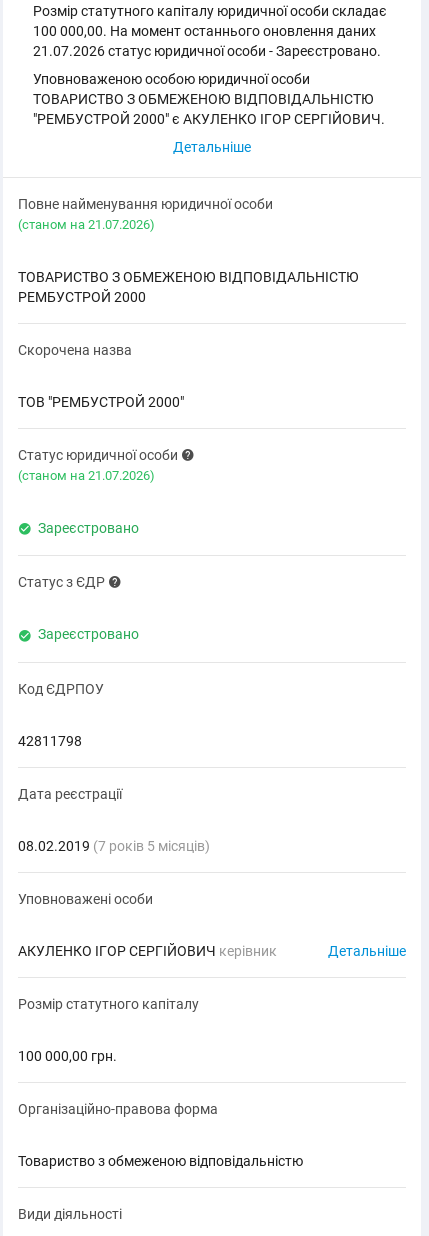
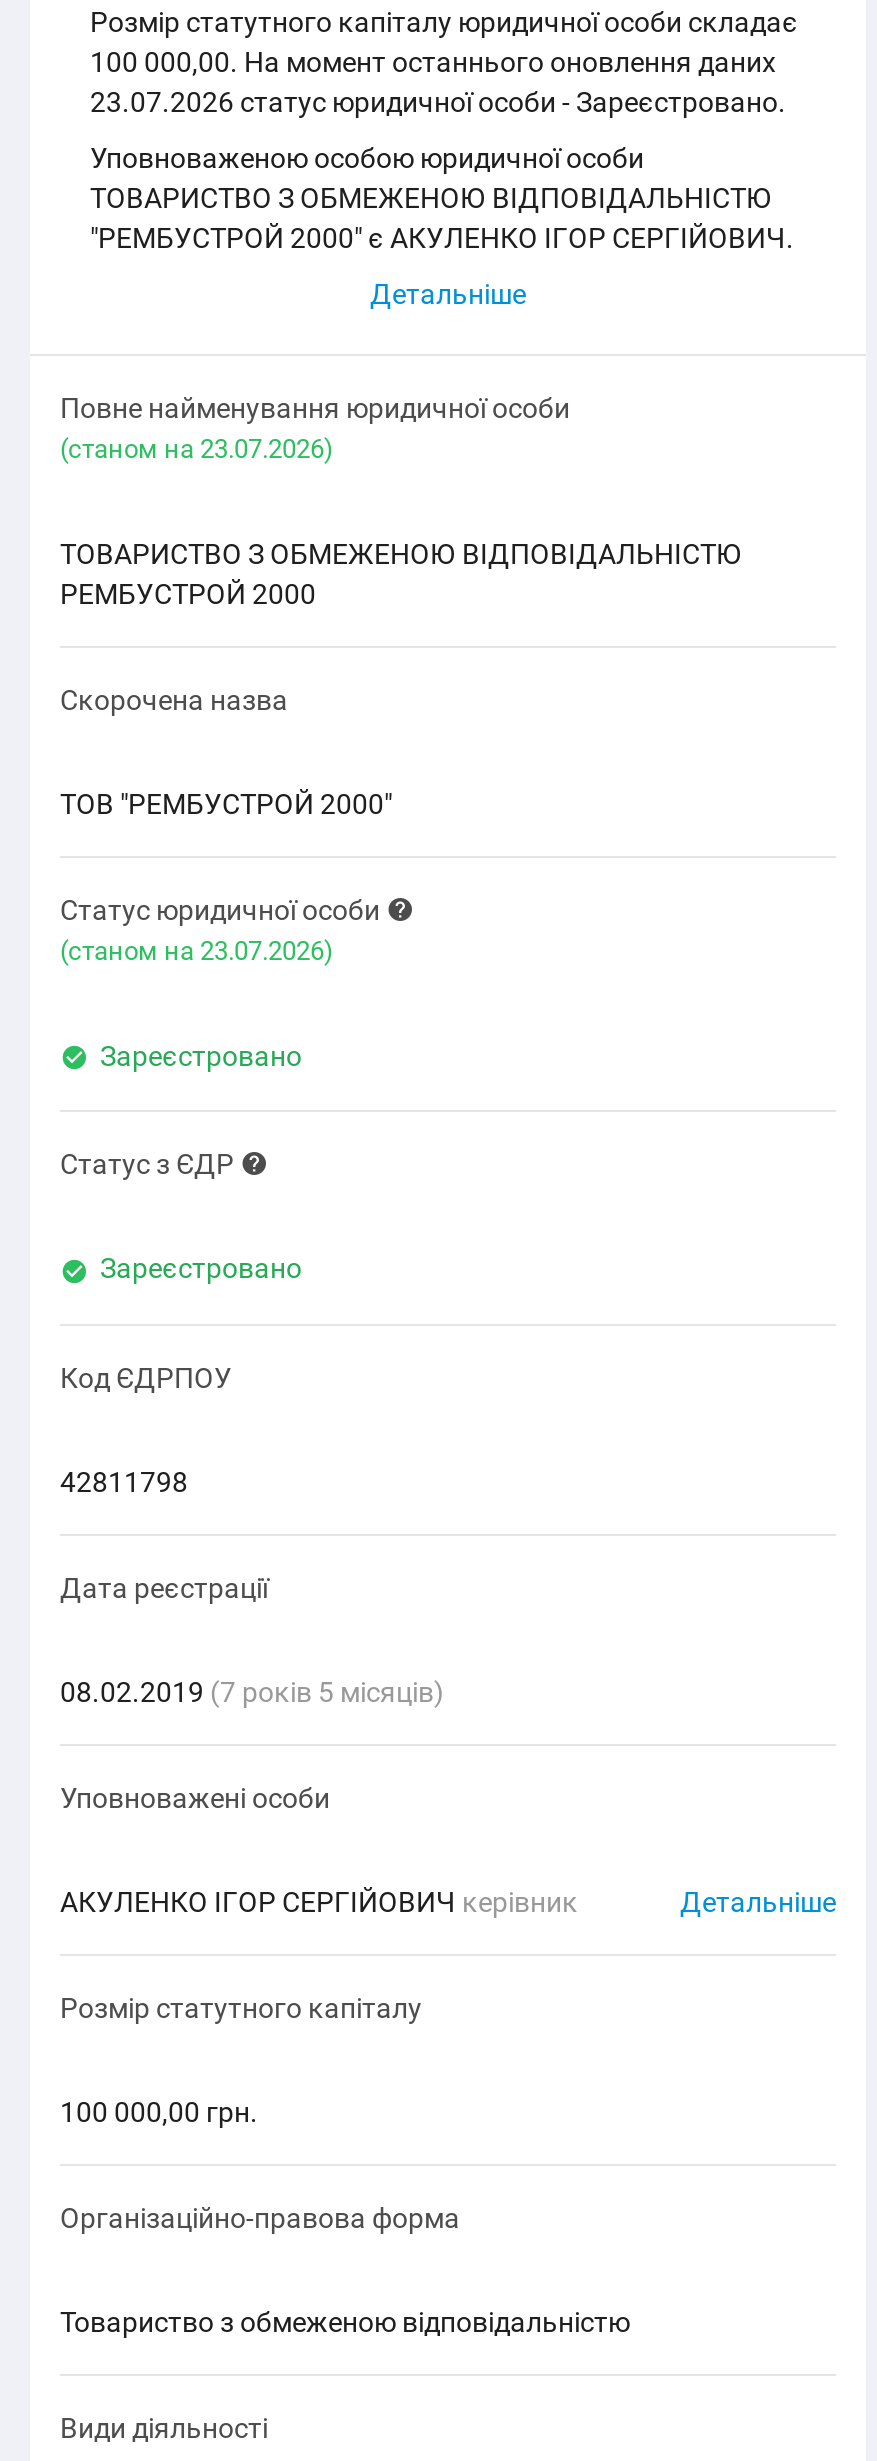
[33,43,381,59] 21.07.2026 статус юридичної особи - Зареєстровано. -> [90,86,786,118] 23.07.2026 статус юридичної особи - Зареєстровано.
[18,217,155,232] (cтаном на 21.07.2026) -> [60,434,334,464] (cтаном на 23.07.2026)
[18,468,155,483] (cтаном на 21.07.2026) -> [60,936,334,966] (cтаном на 23.07.2026)

